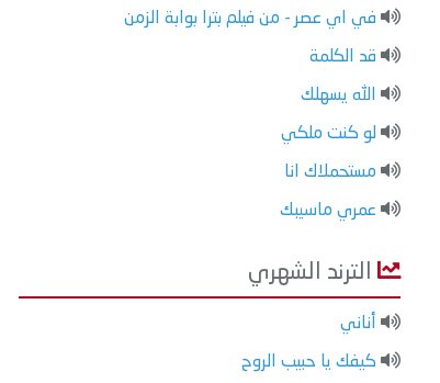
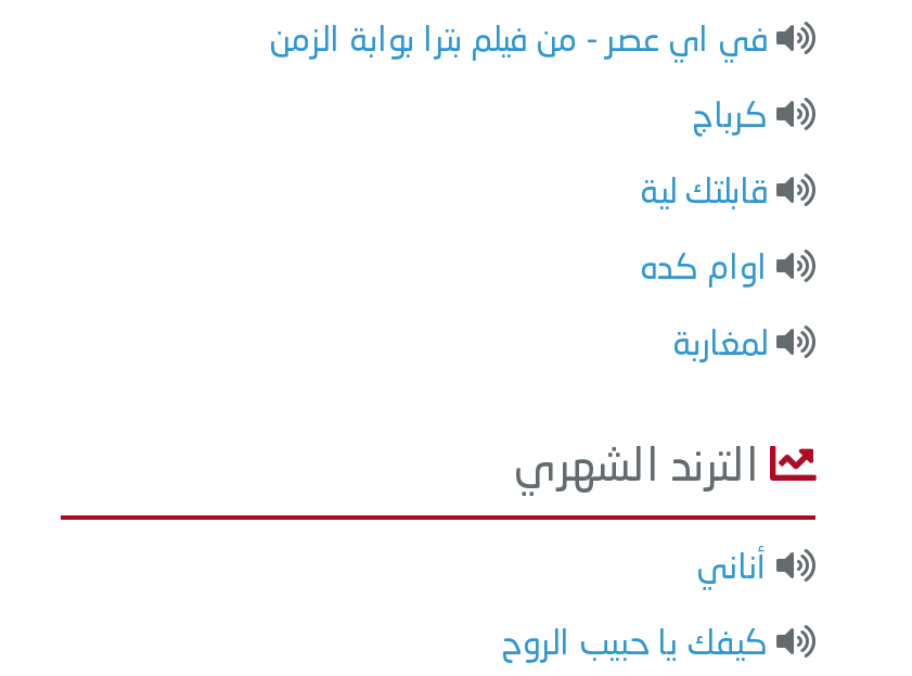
[280,48,376,219] قد الكلمة | الله يسهلك | لو كنت ملكي | مستحملاك انا | عمري ماسيبك -> [640,100,768,362] كرباج | قابلتك لية | اوام كده | لمغاربة

